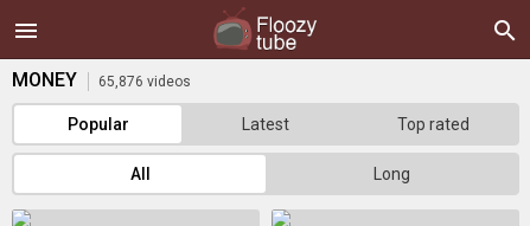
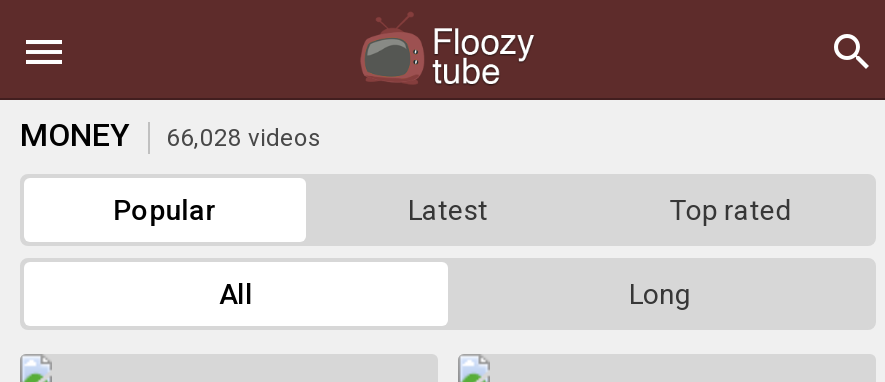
[12,69,191,91] MONEY 65,876 videos -> [20,116,322,154] MONEY 66,028 videos

